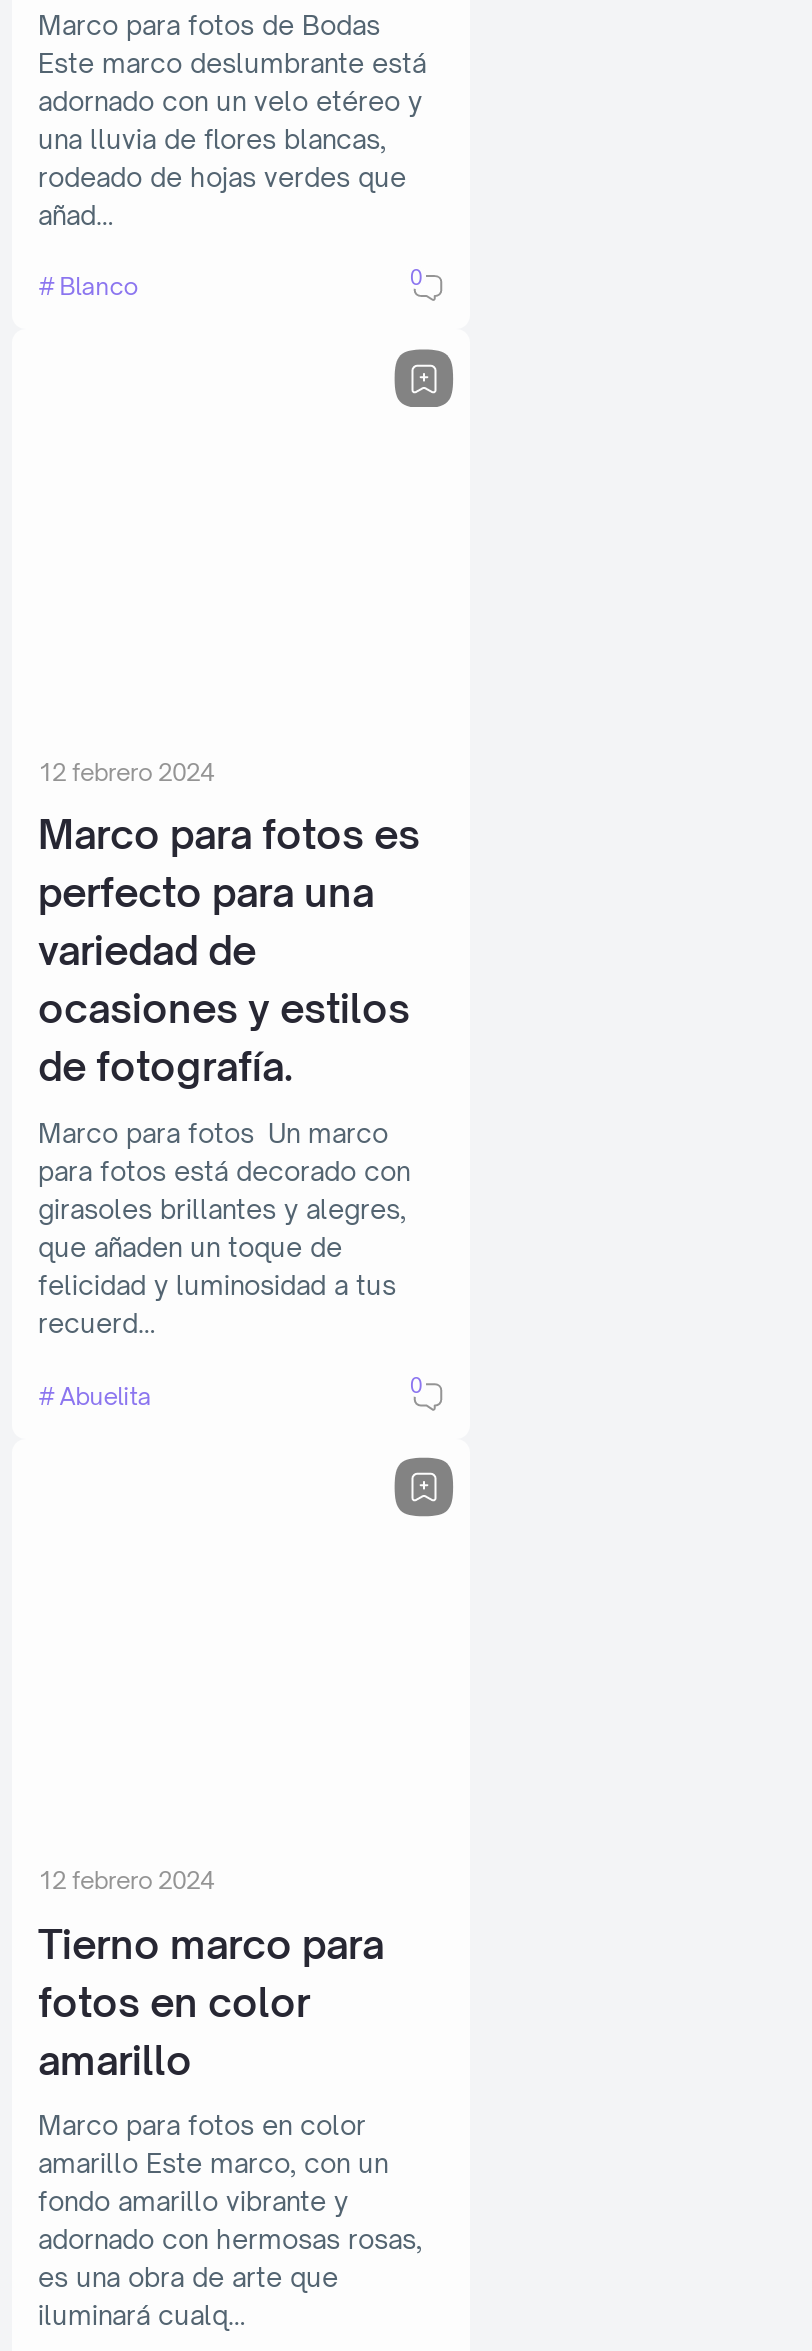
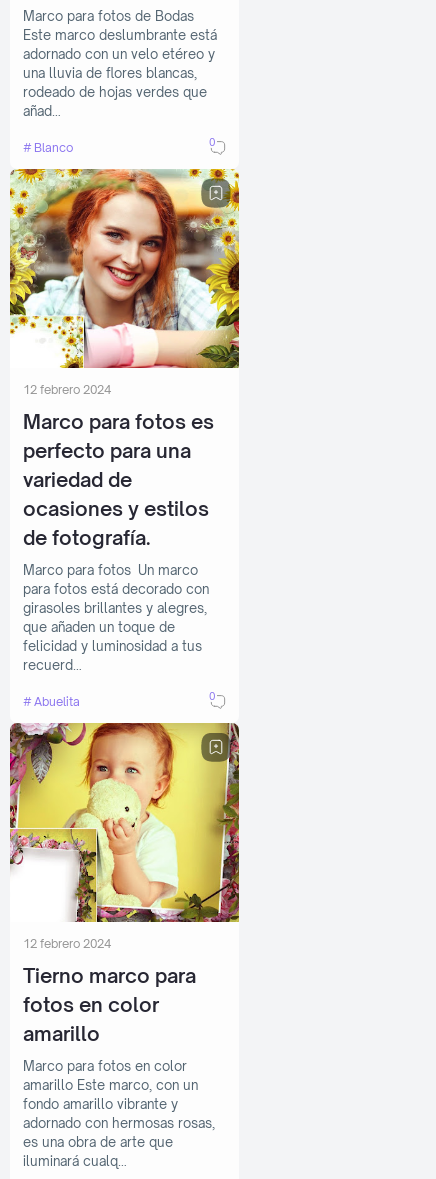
none -> [9,168,240,369] [image]
none -> [9,722,240,923] [image]

